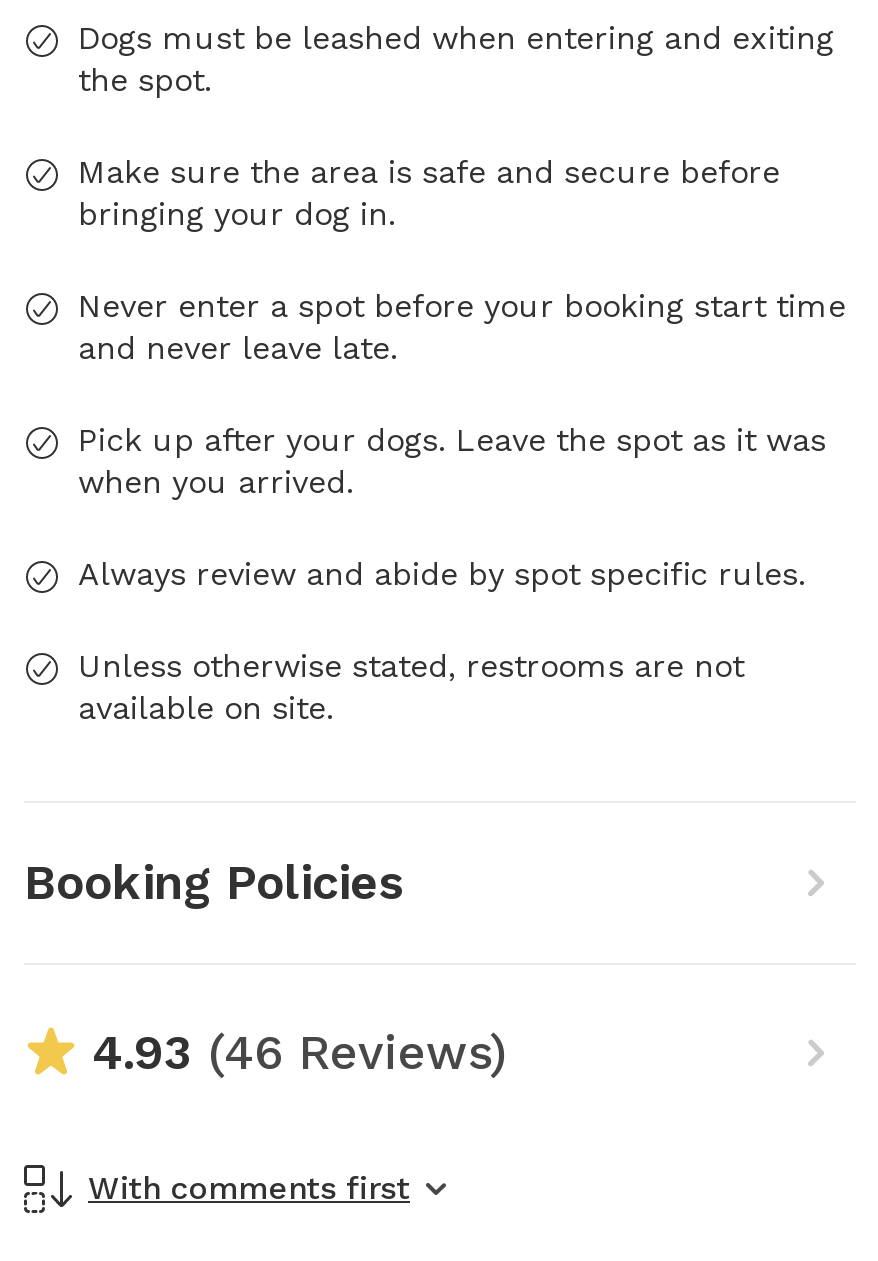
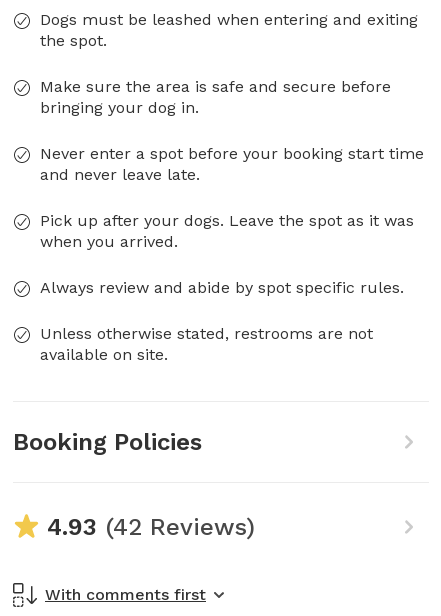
[92,1024,508,1080] 4.93 (46 Reviews) -> [47,512,255,540] 4.93 (42 Reviews)

